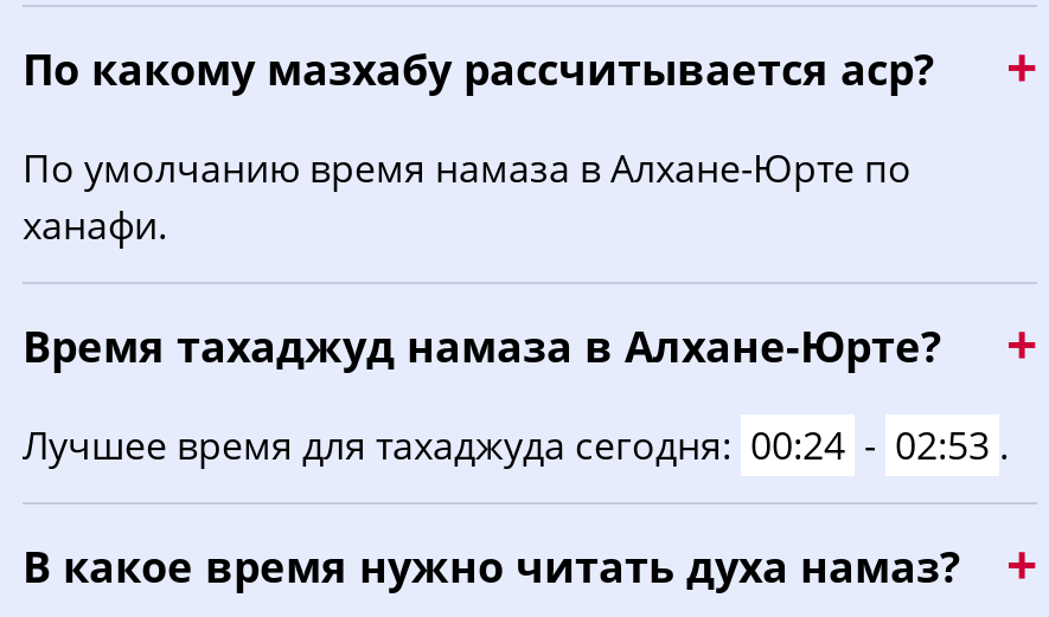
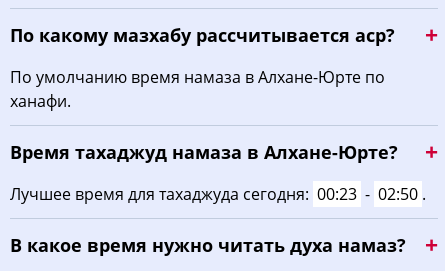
[23,419,1009,471] Лучшее время для тахаджуда сегодня: 00:24 - 02:53 . -> [10,183,426,205] Лучшее время для тахаджуда сегодня: 00:23 - 02:50 .

